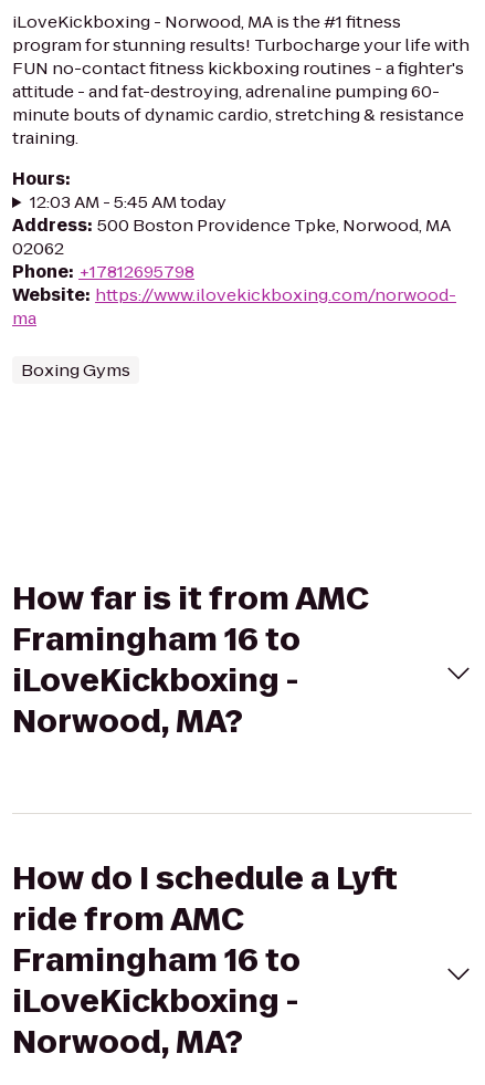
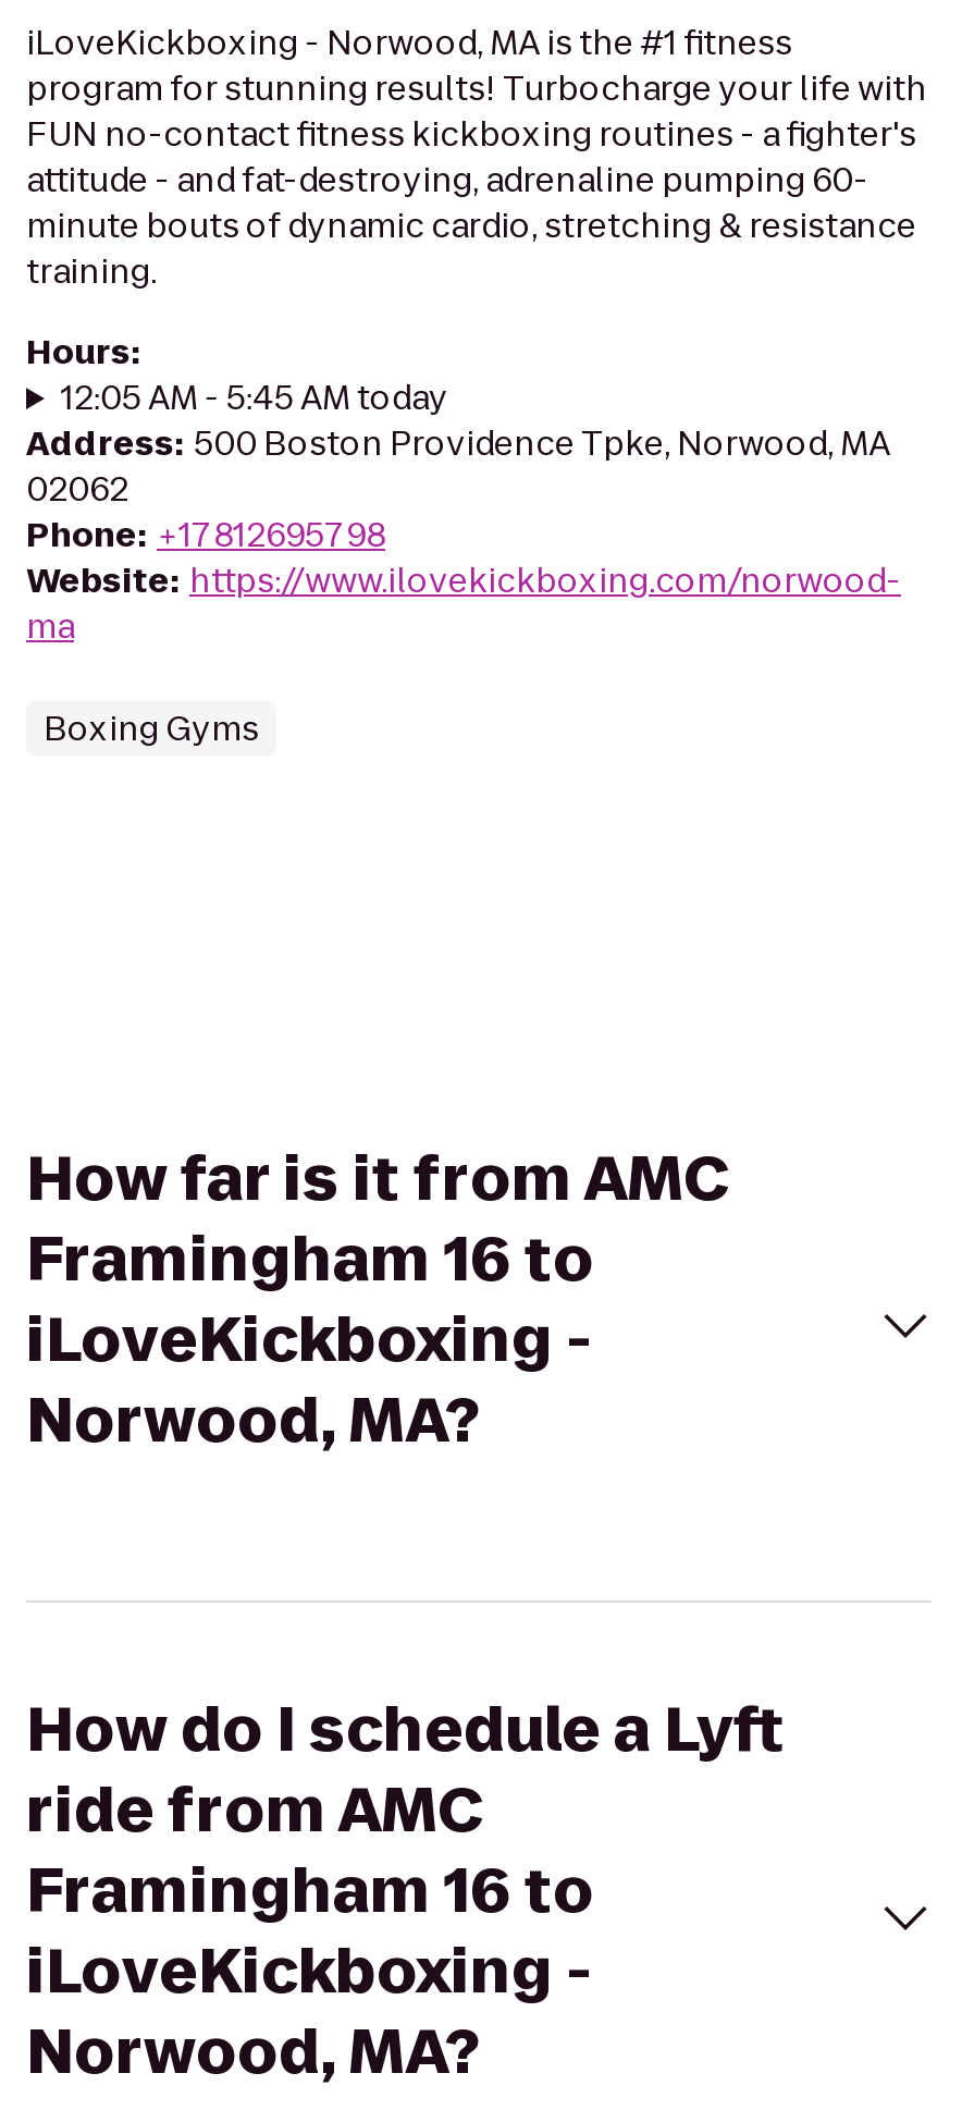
[30,190,226,213] 12:03 AM - 5:45 AM today -> [61,375,448,420] 12:05 AM - 5:45 AM today

